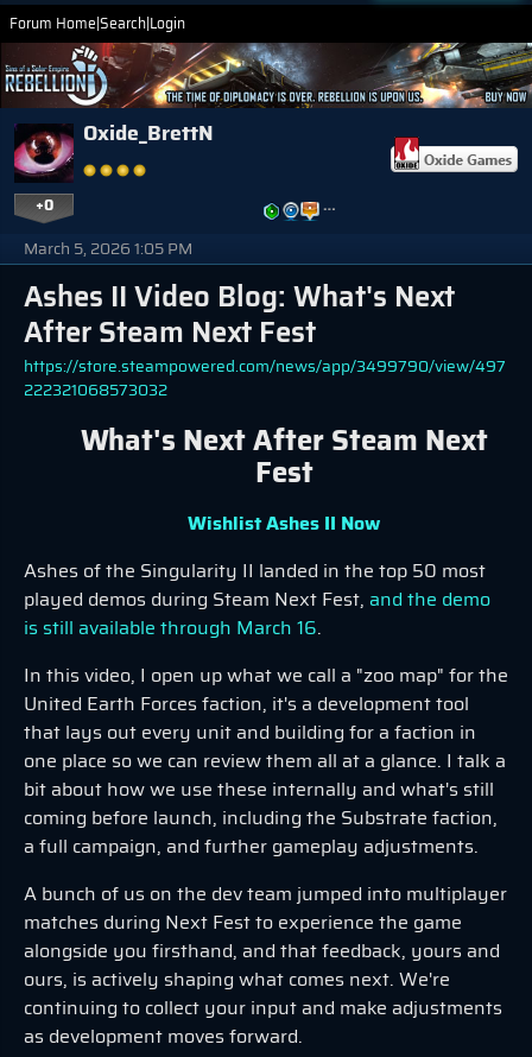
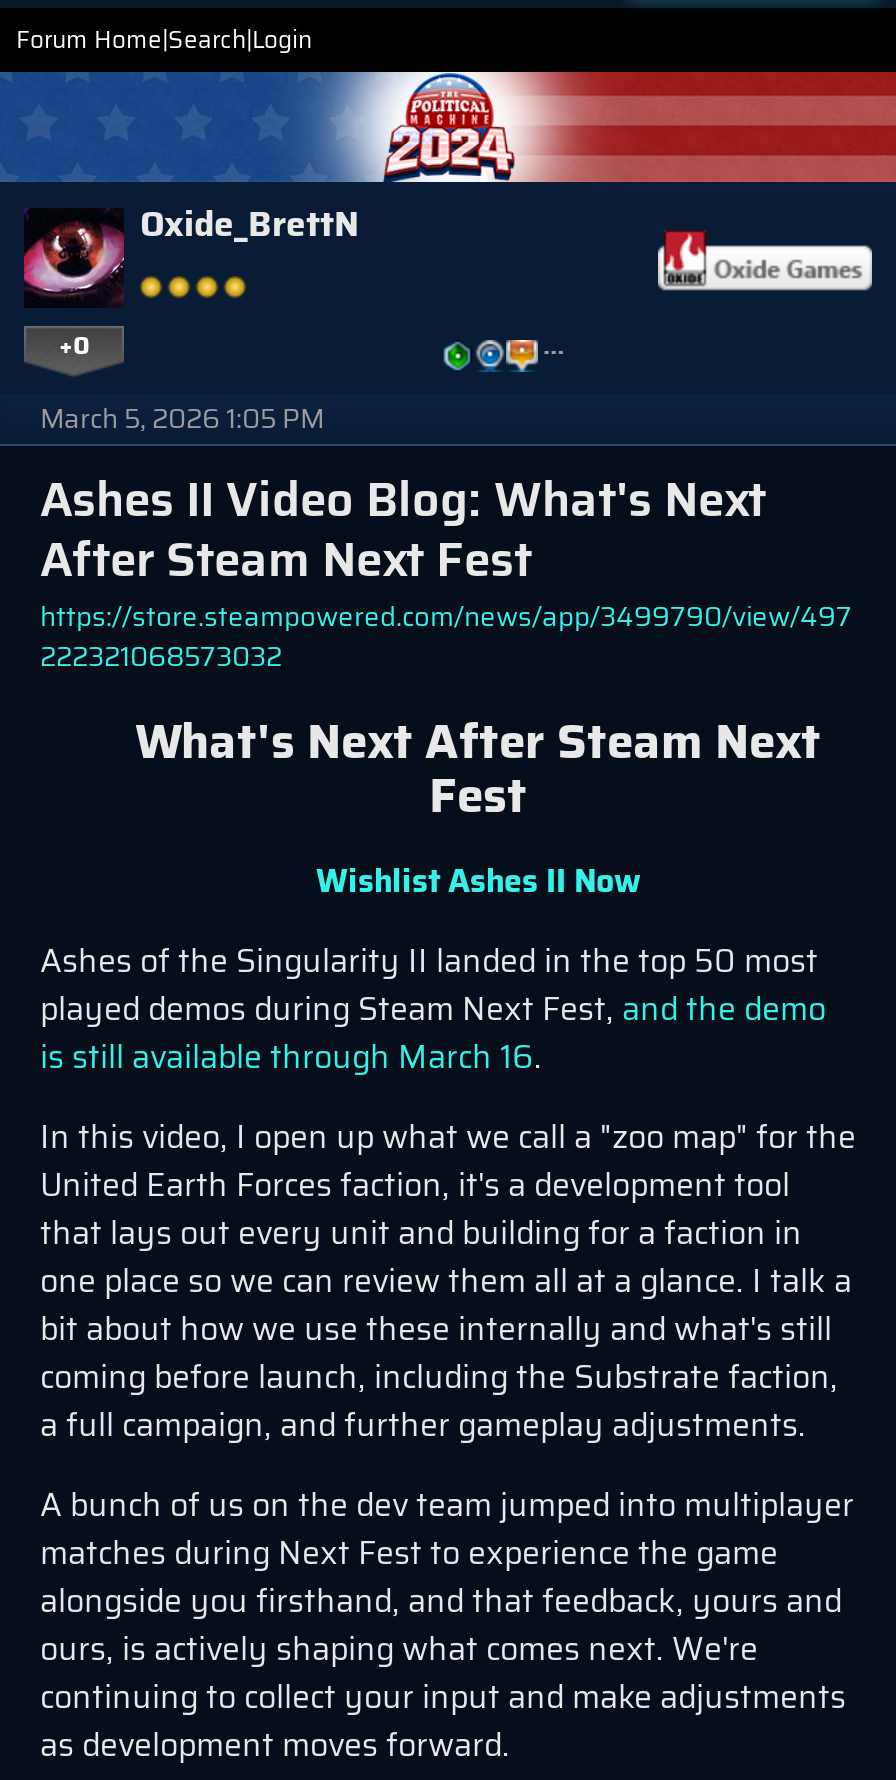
[4,42,528,109] [image] -> [6,70,890,184] [image]

